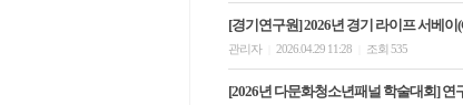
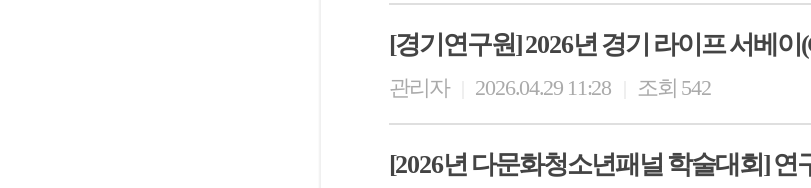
[228,42,407,55] 관리자 2026.04.29 11:28 조회 535 -> [389,75,711,99] 관리자 2026.04.29 11:28 조회 542

